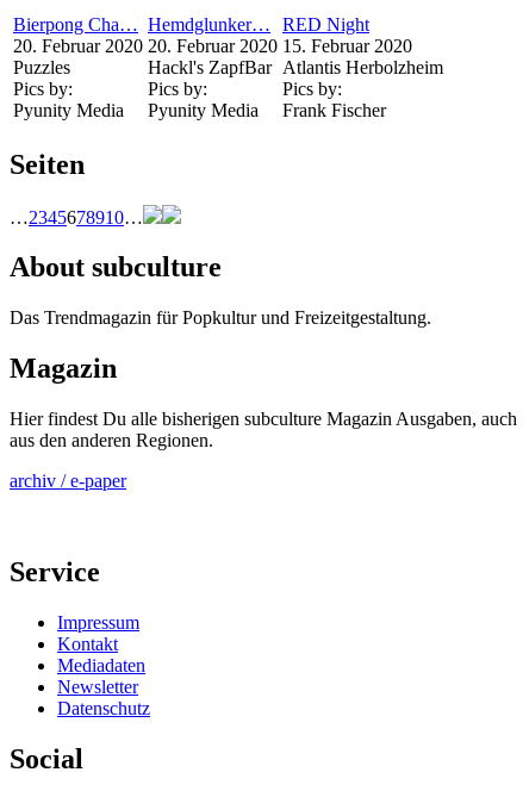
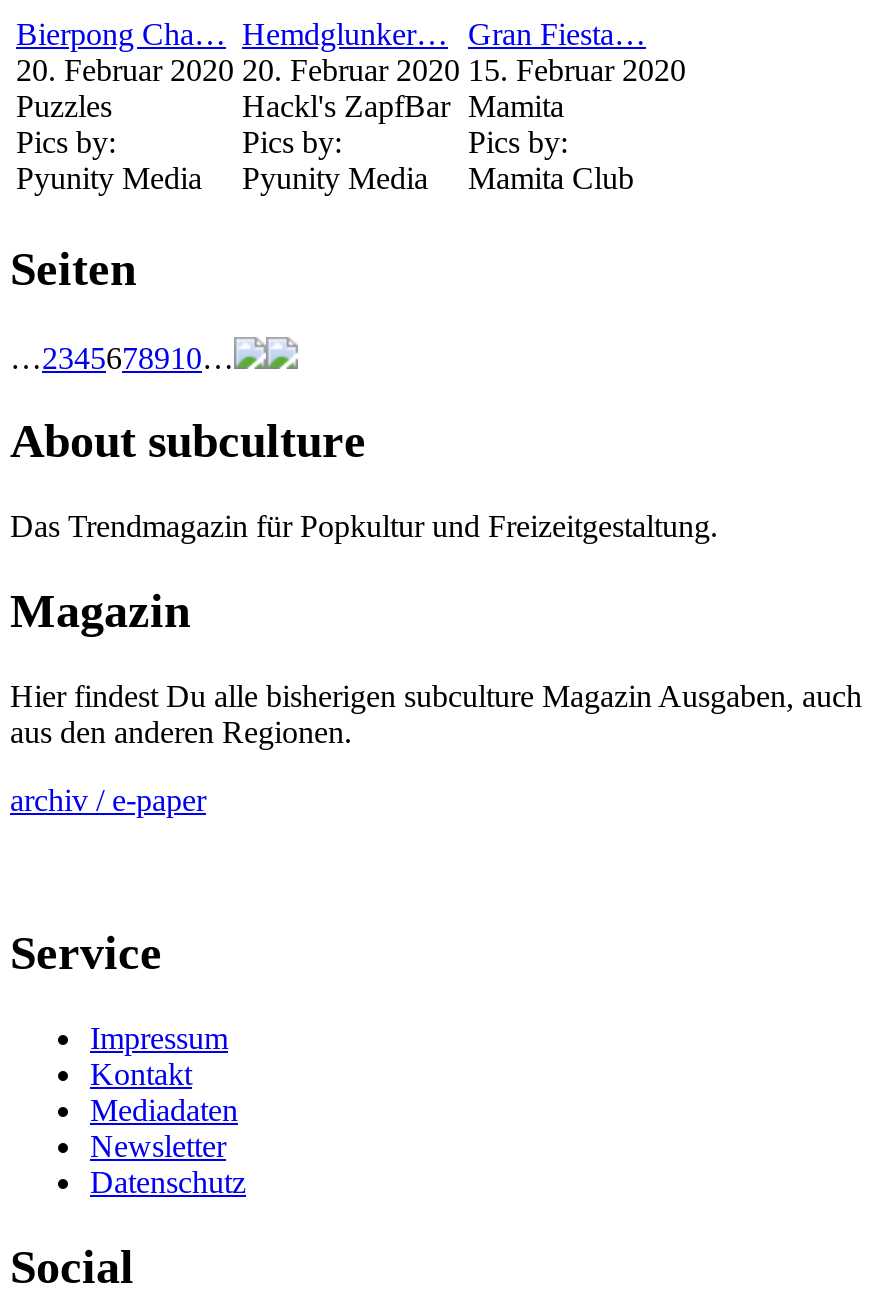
[282,14,369,34] RED Night -> [468,16,646,50] Gran Fiesta…
[282,57,443,77] Atlantis Herbolzheim -> [468,88,564,122] Mamita
[282,100,386,120] Frank Fischer -> [468,160,634,194] Mamita Club

